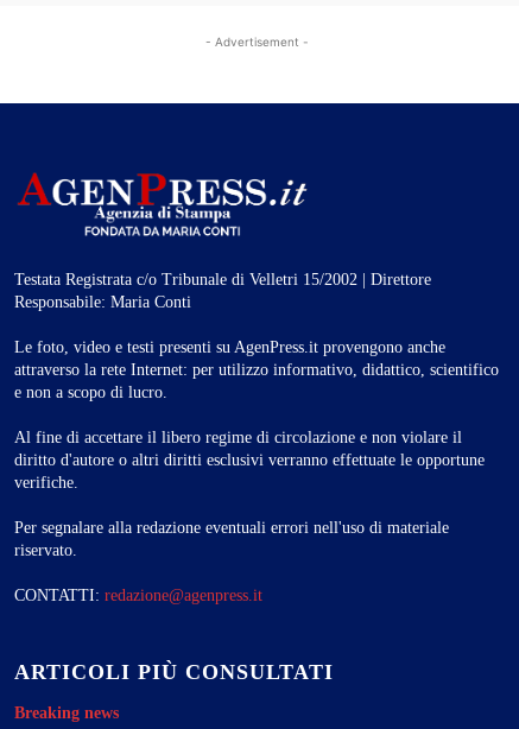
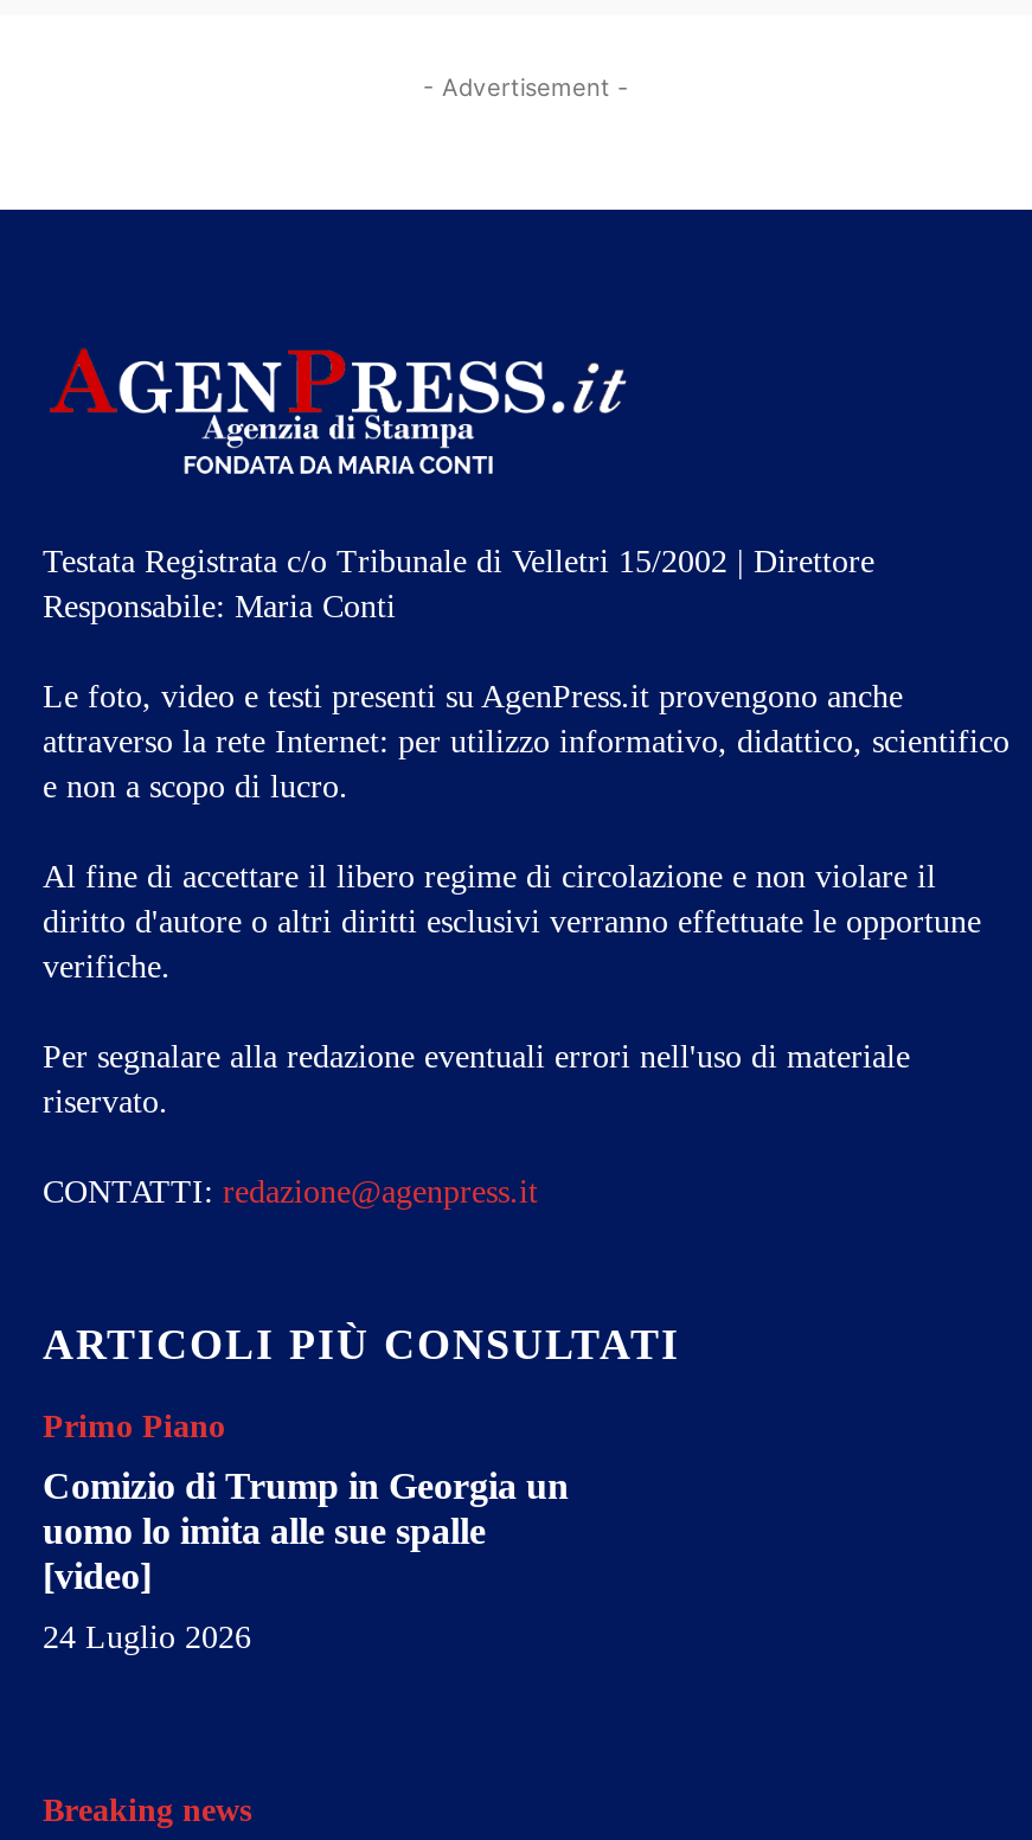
none -> [43,1408,569,1655] Primo Piano | Comizio di Trump in Georgia un | uomo lo imita alle sue spalle | [video] | 24 Luglio 2026

